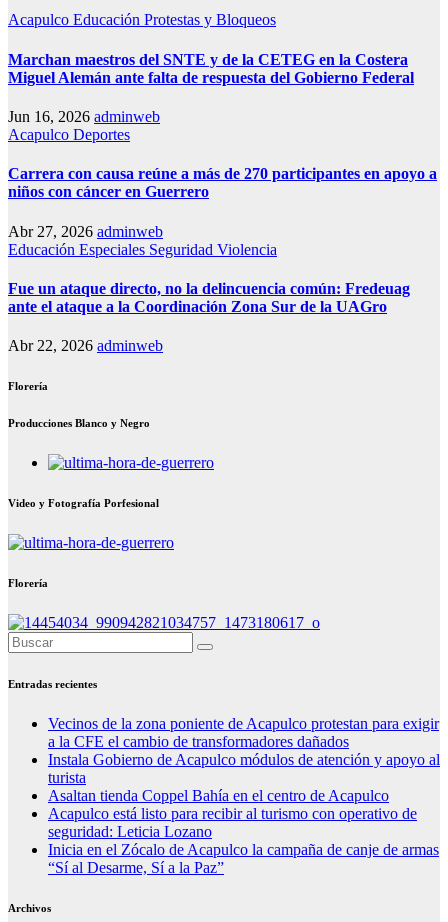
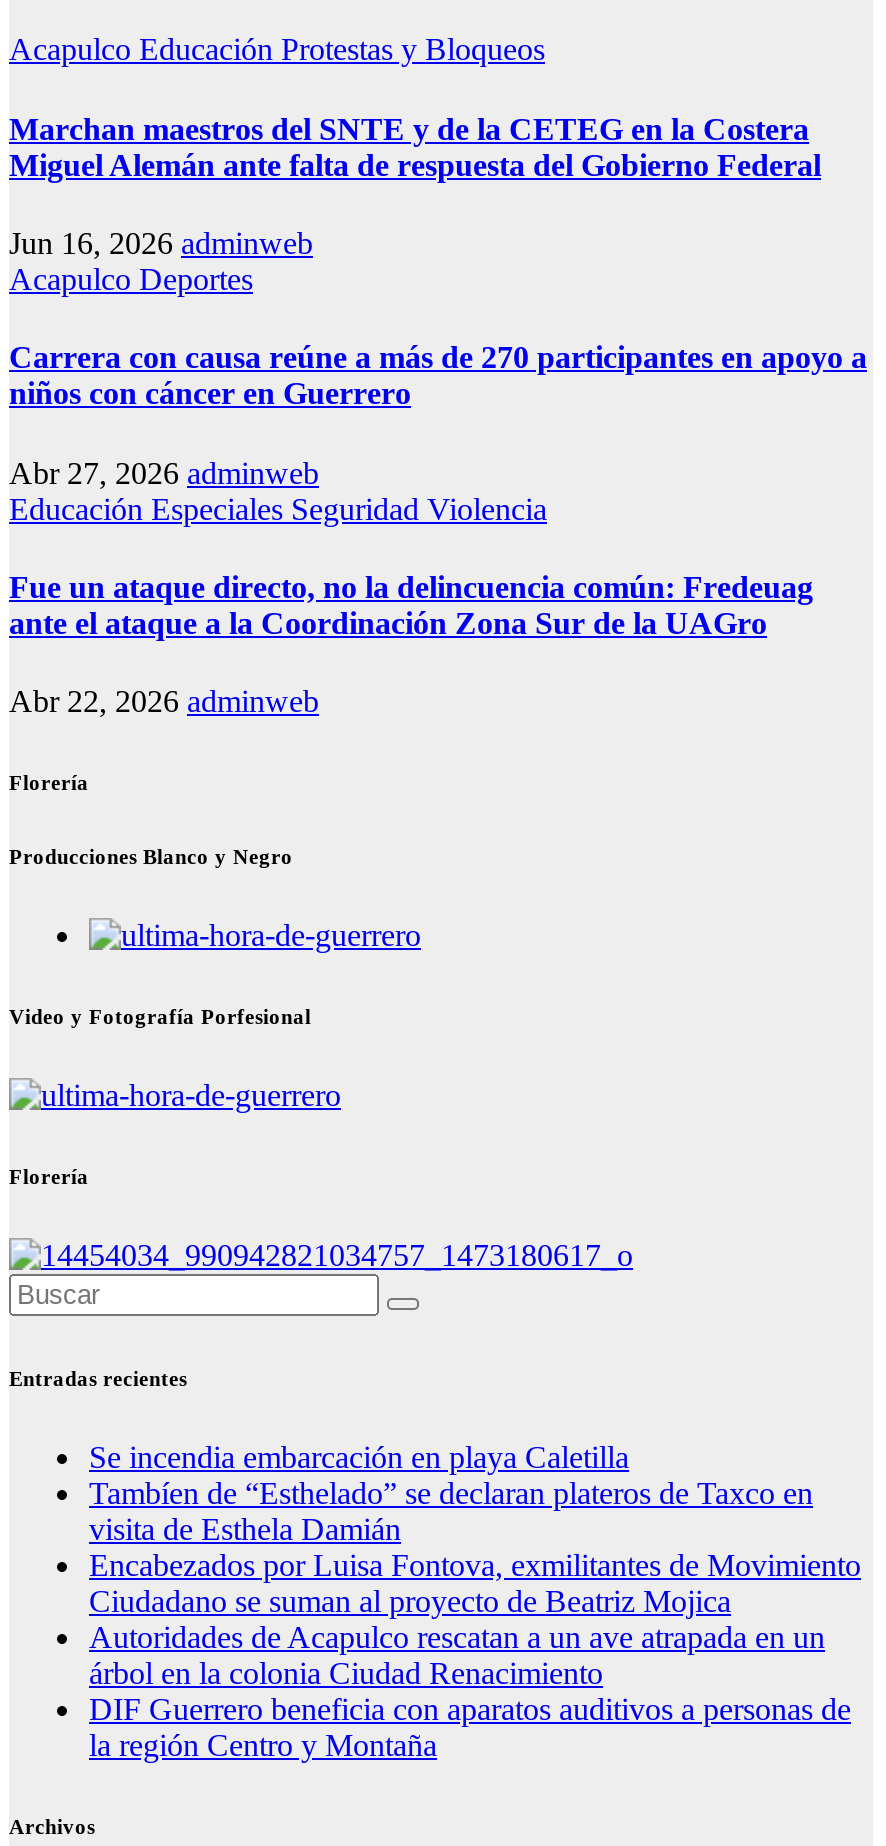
[48,715,440,876] Vecinos de la zona poniente de Acapulco protestan para exigir | a la CFE el cambio de transformadores dañados | Instala Gobierno de Acapulco módulos de atención y apoyo al | turista | Asaltan tienda Coppel Bahía en el centro de Acapulco | Acapulco está listo para recibir al turismo con operativo de | seguridad: Leticia Lozano | Inicia en el Zócalo de Acapulco la campaña de canje de armas | “Sí al Desarme, Sí a la Paz” -> [89,1440,861,1762] Se incendia embarcación en playa Caletilla | Tambíen de “Esthelado” se declaran plateros de Taxco en | visita de Esthela Damián | Encabezados por Luisa Fontova, exmilitantes de Movimiento | Ciudadano se suman al proyecto de Beatriz Mojica | Autoridades de Acapulco rescatan a un ave atrapada en un | árbol en la colonia Ciudad Renacimiento | DIF Guerrero beneficia con aparatos auditivos a personas de | la región Centro y Montaña

